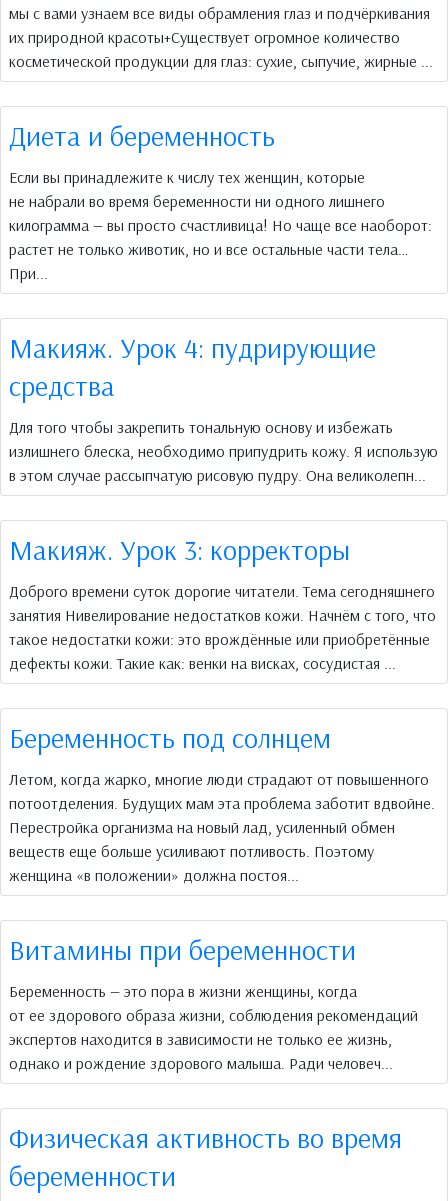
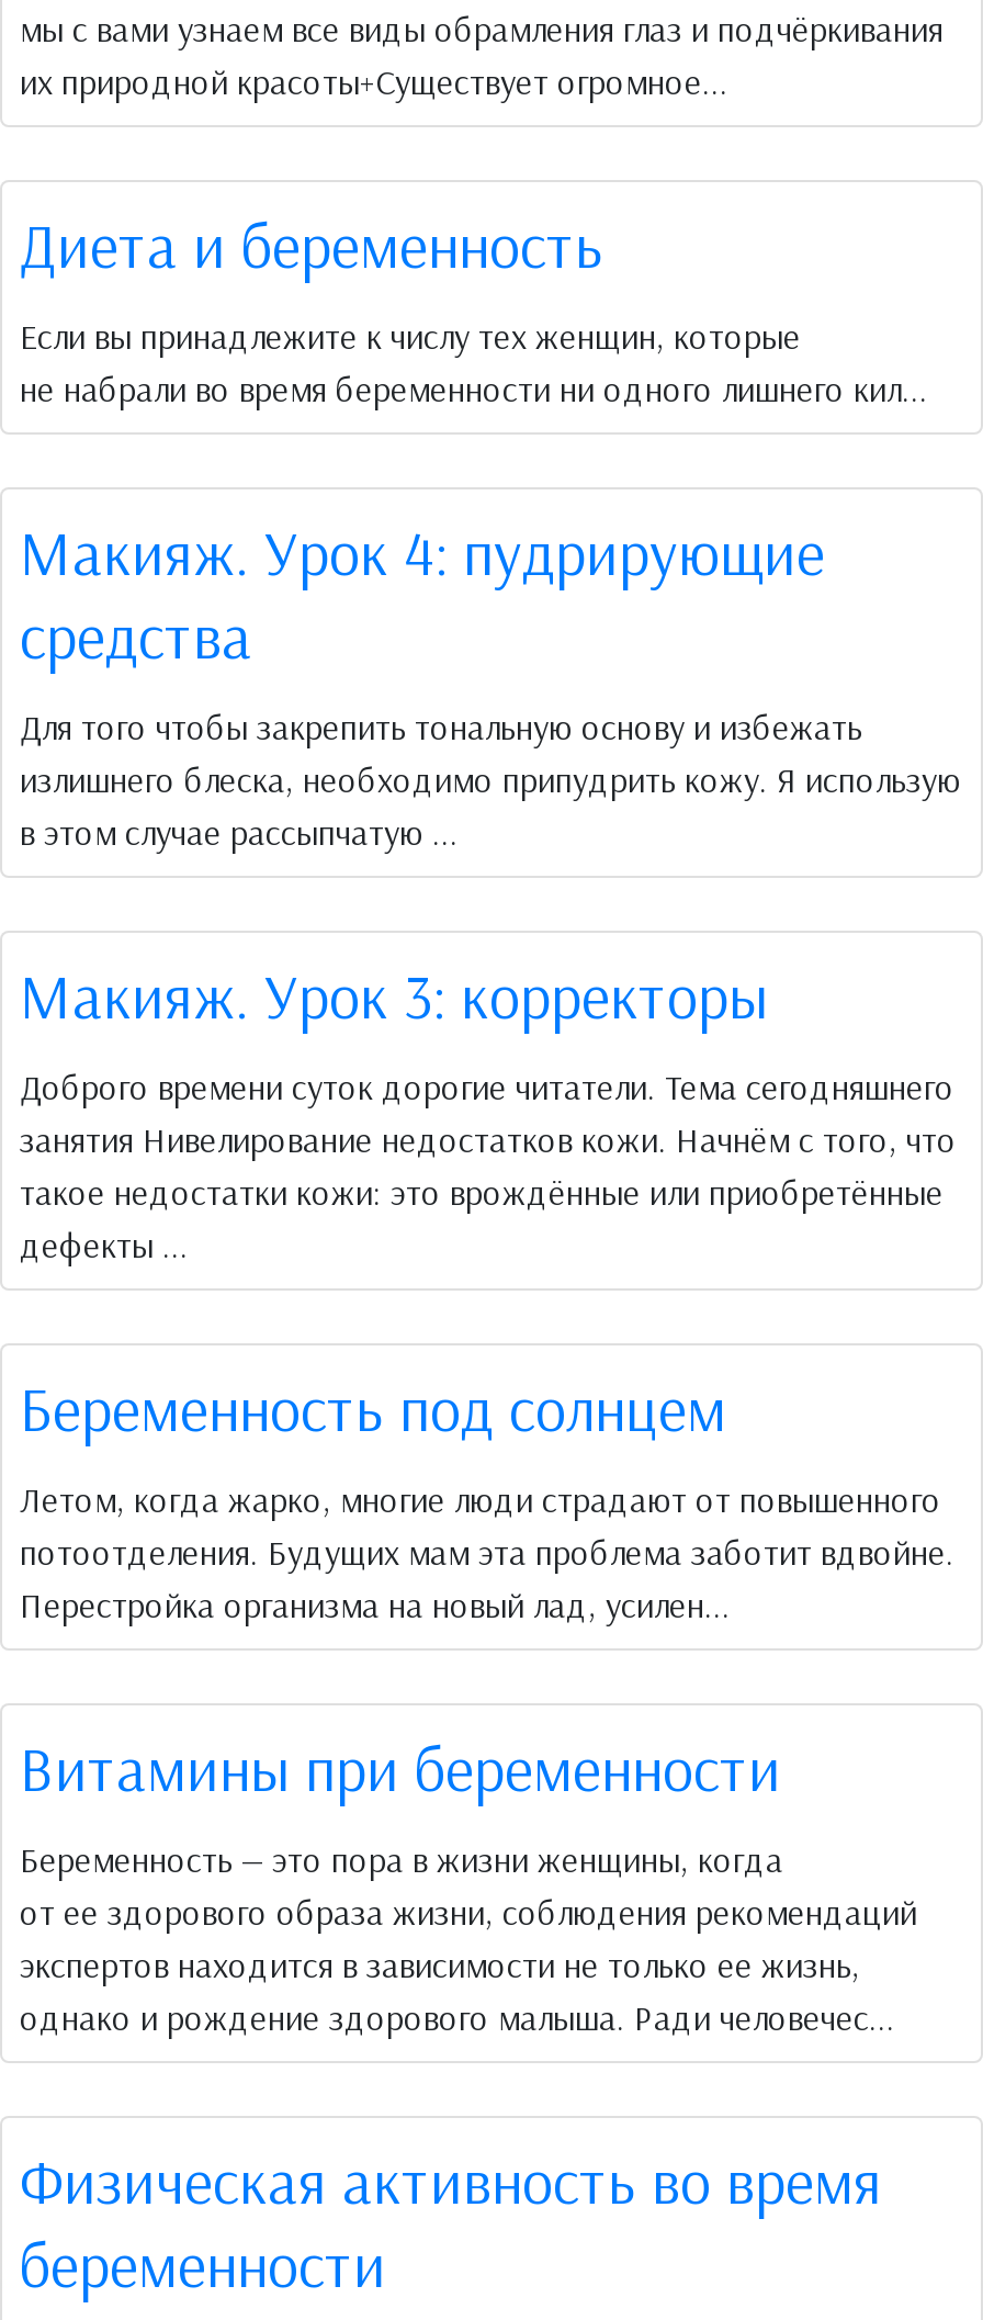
[9,27,433,71] их природной красоты+Существует огромное количество | косметической продукции для глаз: сухие, сыпучие, жирные ... -> [20,59,728,103] их природной красоты+Существует огромное...
[9,191,432,283] не набрали во время беременности ни одного лишнего | килограмма — вы просто счастливица! Но чаще все наоборот: | растет не только животик, но и все остальные части тела… | При... -> [20,367,928,411] не набрали во время беременности ни одного лишнего кил...
[9,465,426,485] в этом случае рассыпчатую рисовую пудру. Она великолепн... -> [20,810,459,854] в этом случае рассыпчатую ...
[9,653,396,673] дефекты кожи. Такие как: венки на висках, сосудистая ... -> [20,1223,189,1267] дефекты ...
[9,817,395,885] Перестройка организма на новый лад, усиленный обмен | веществ еще больше усиливают потливость. Поэтому | женщина «в положении» должна постоя... -> [20,1583,731,1627] Перестройка организма на новый лад, усилен...
[9,1053,393,1073] однако и рождение здорового малыша. Ради человеч... -> [20,1995,895,2039] однако и рождение здорового малыша. Ради человечес...

